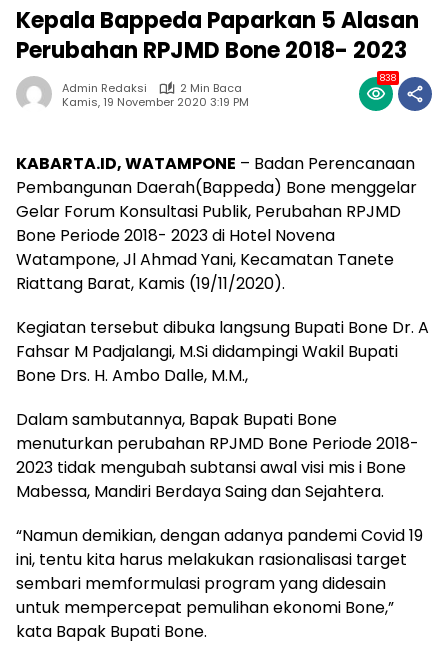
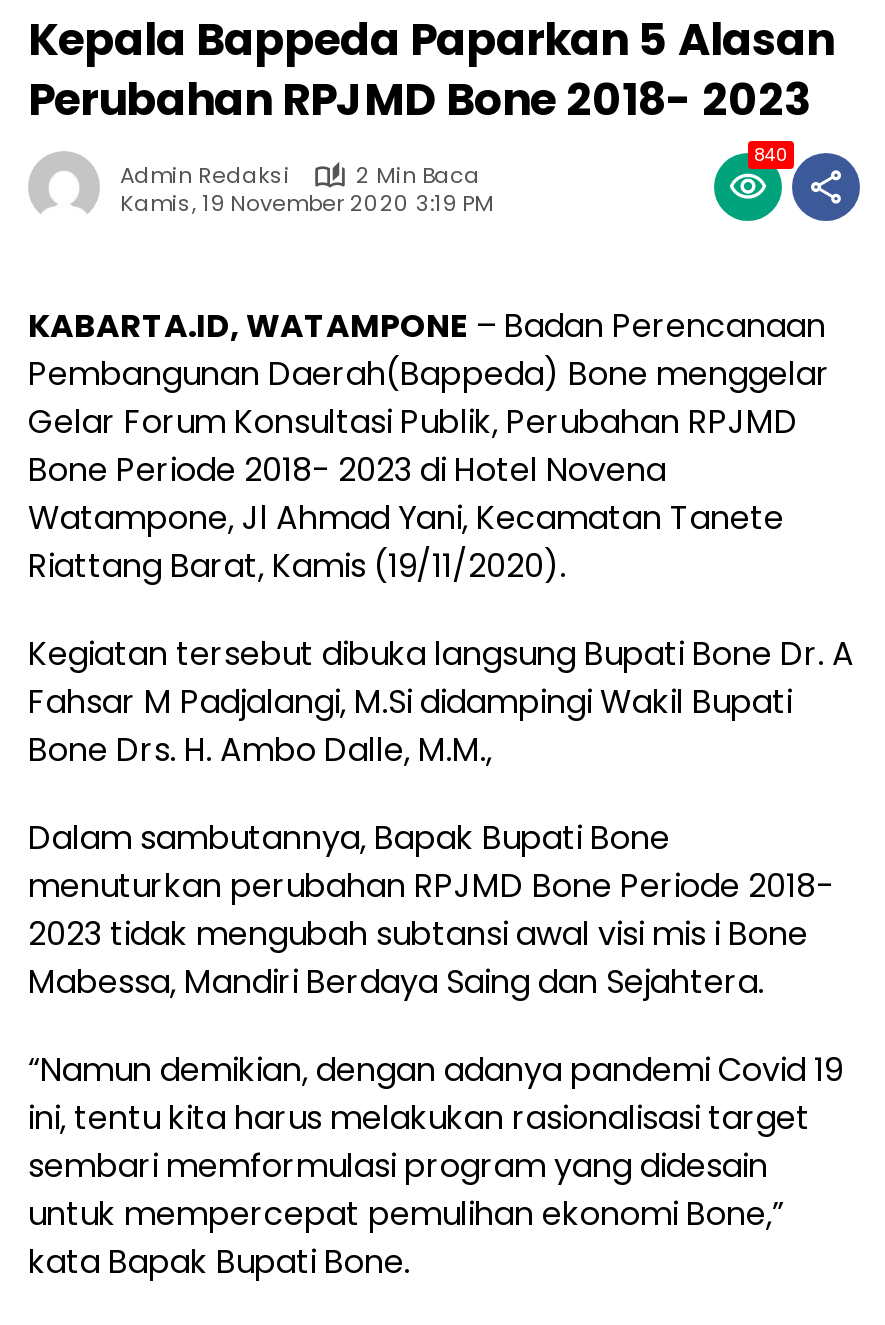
[380,72,396,84] 838 -> [754,143,788,167] 840

